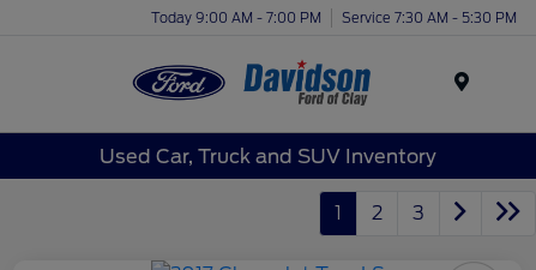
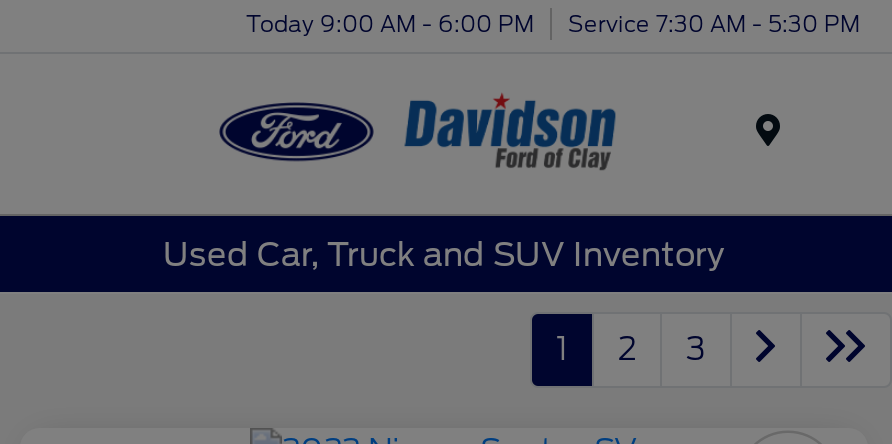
[151,9,517,26] Today 9:00 AM - 7:00 PM Service 7:30 AM - 5:30 PM -> [246,9,860,37] Today 9:00 AM - 6:00 PM Service 7:30 AM - 5:30 PM

